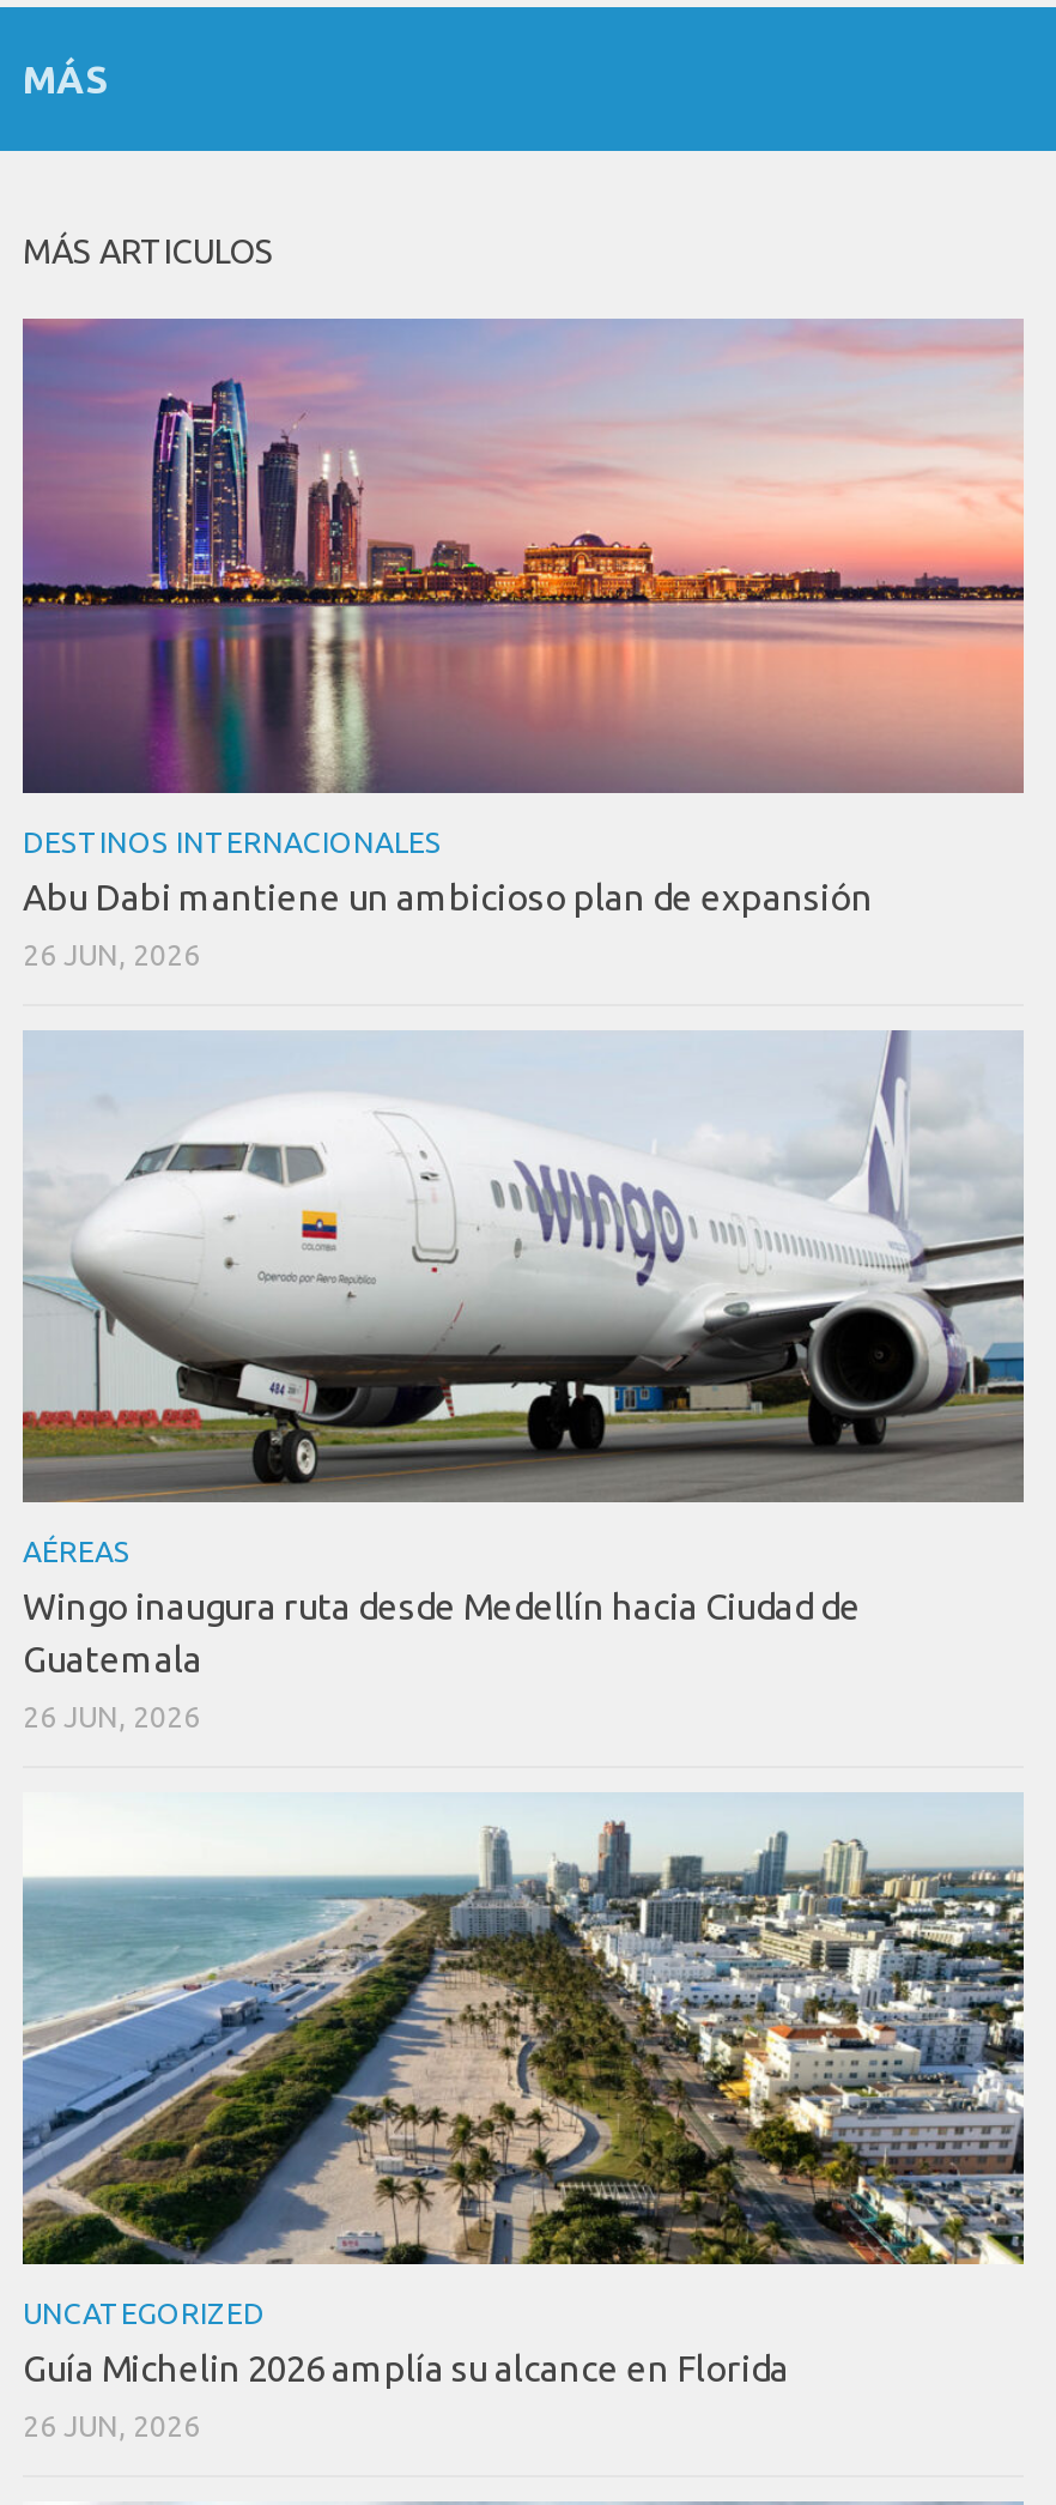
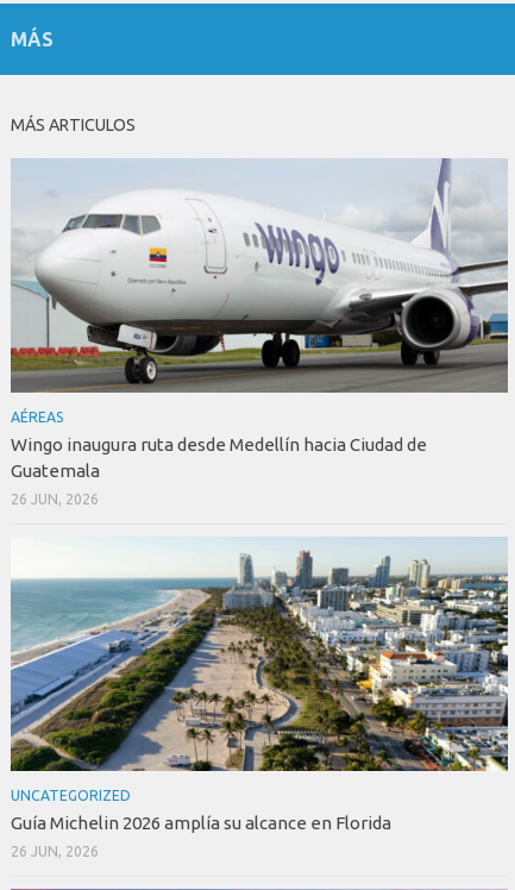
[20,319,1026,969] [image] | DESTINOS INTERNACIONALES | Abu Dabi mantiene un ambicioso plan de expansión | 26 JUN, 2026 -> none

